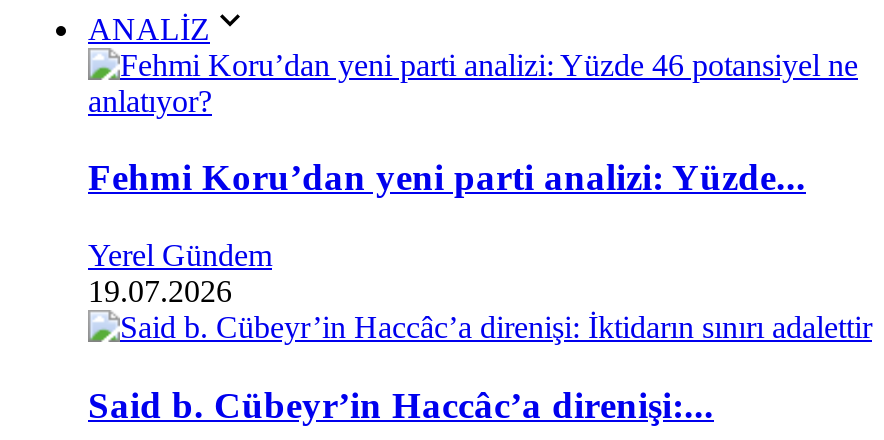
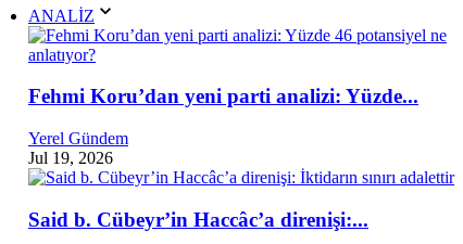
[88,274,232,308] 19.07.2026 -> [28,149,113,167] Jul 19, 2026

